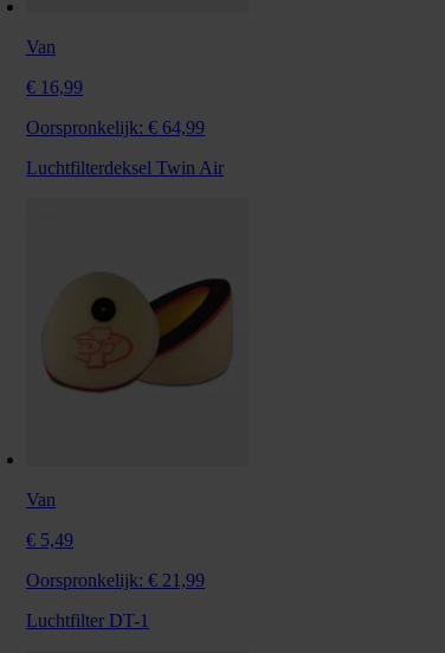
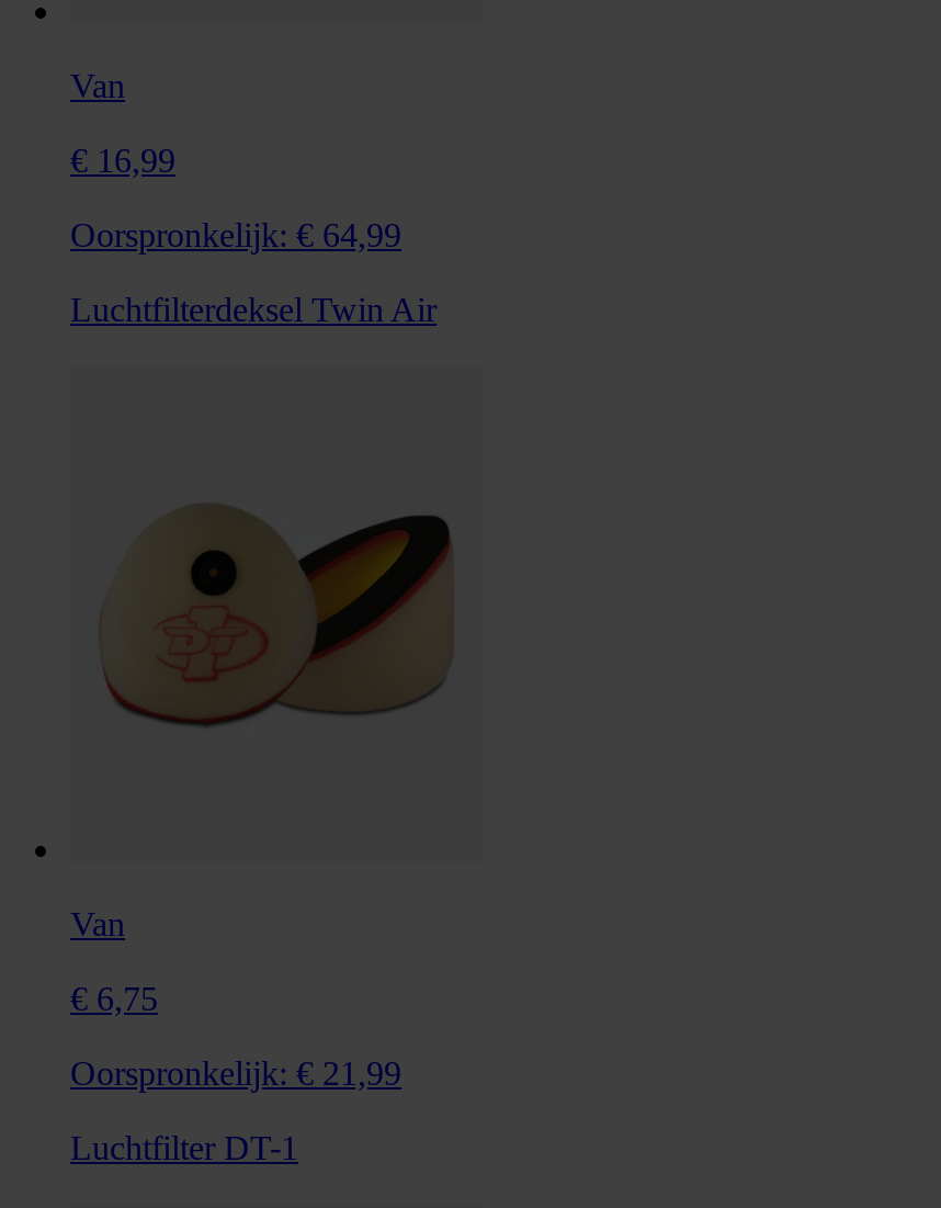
[26,529,73,550] € 5,49 -> [70,979,158,1017] € 6,75

